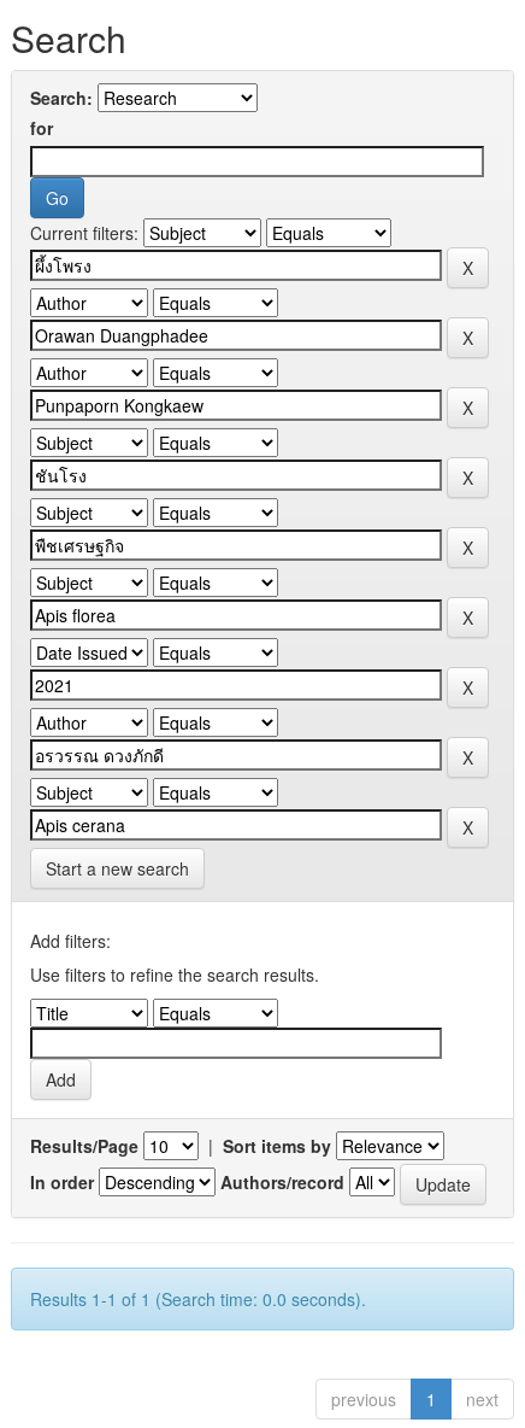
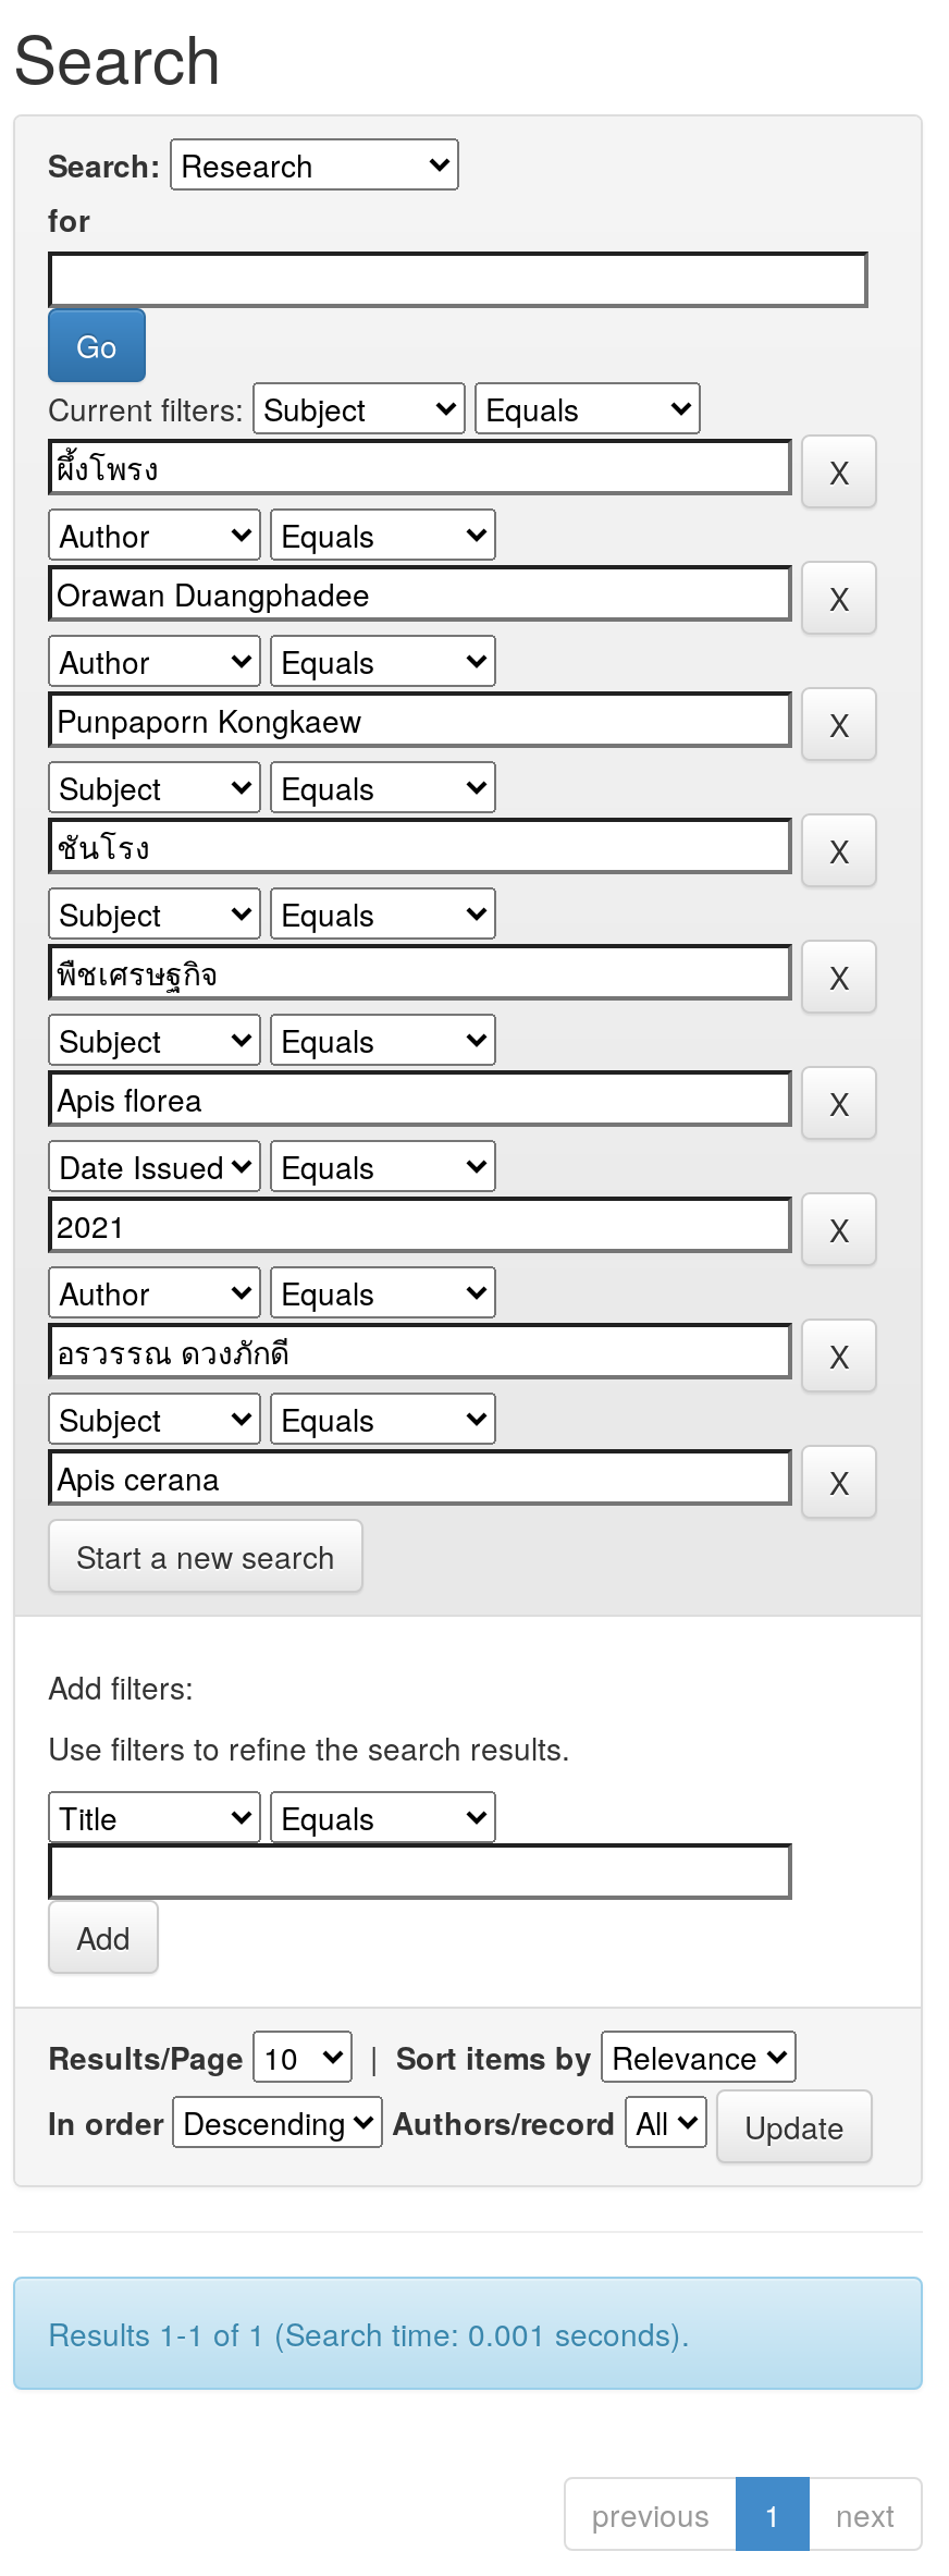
[30,1287,366,1311] Results 1-1 of 1 (Search time: 0.0 seconds). -> [48,2311,690,2355] Results 1-1 of 1 (Search time: 0.001 seconds).

